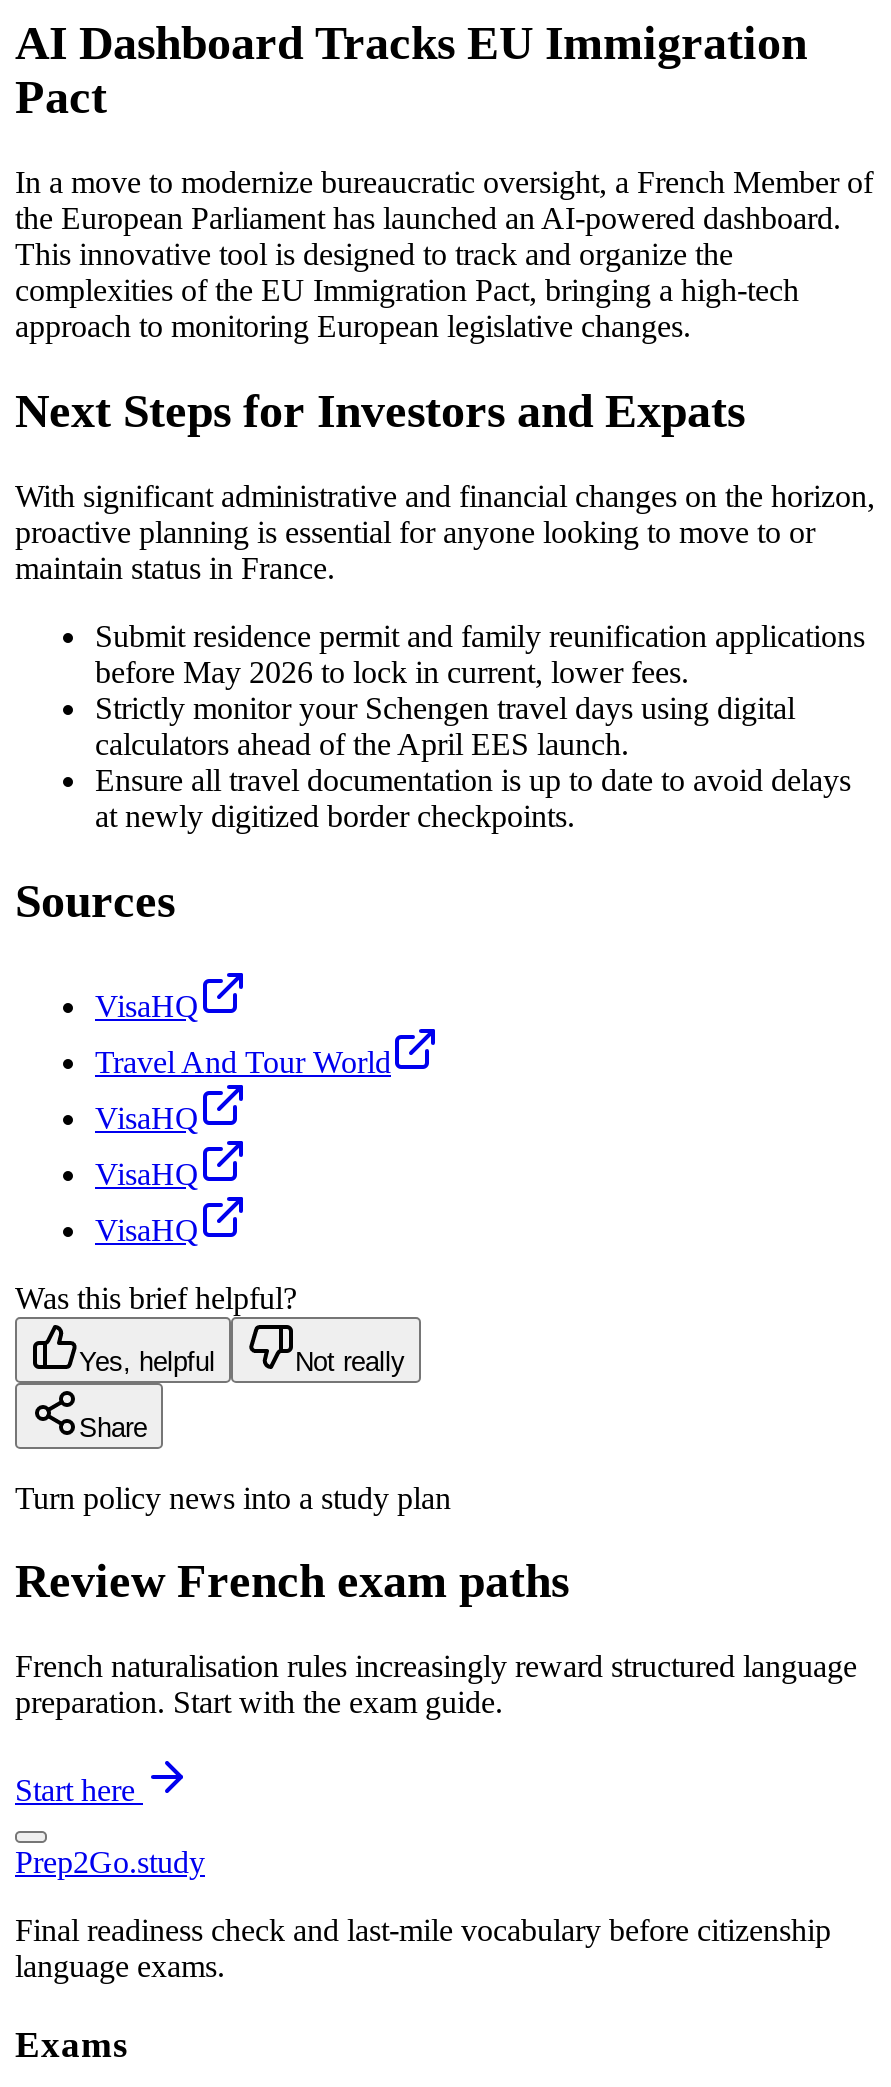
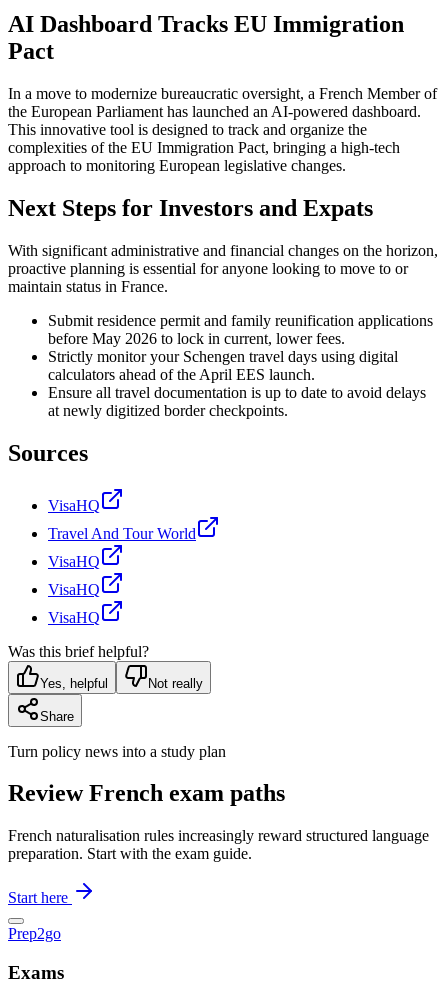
[15,1846,831,1984] Prep2Go.study | Final readiness check and last-mile vocabulary before citizenship | language exams. -> [8,925,61,942] Prep2go

